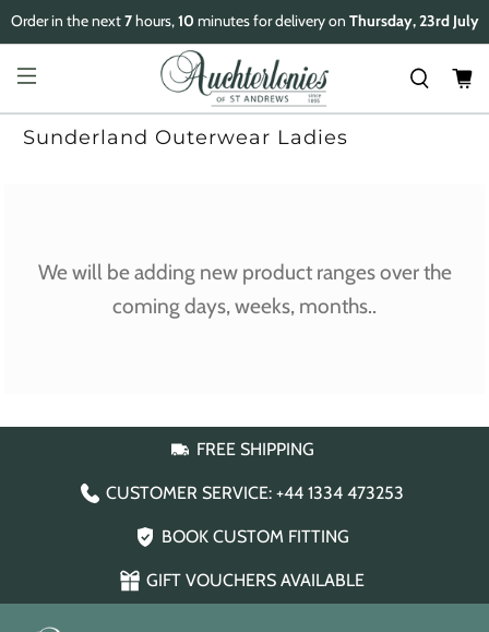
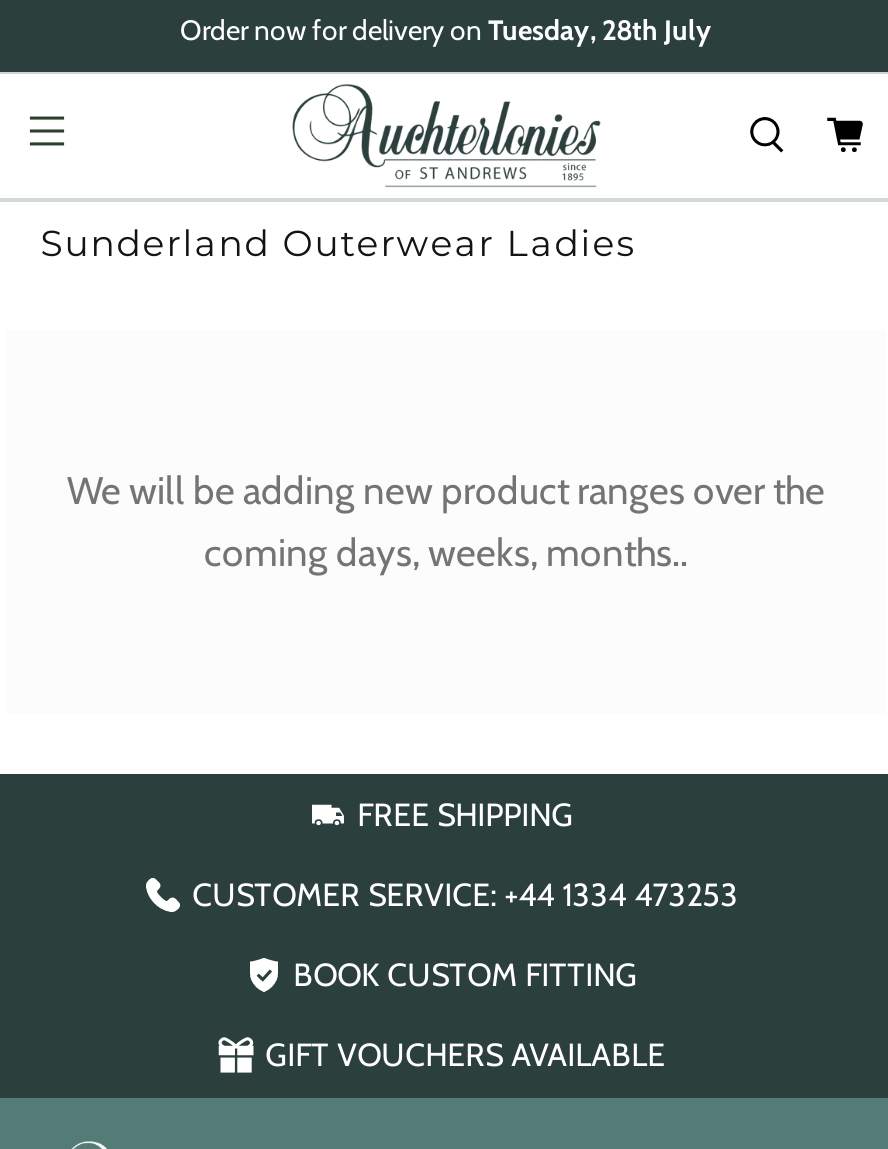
[10,10,479,30] Order in the next 7 hours, 10 minutes for delivery on Thursday, 23rd July -> [180,11,712,47] Order now for delivery on Tuesday, 28th July

